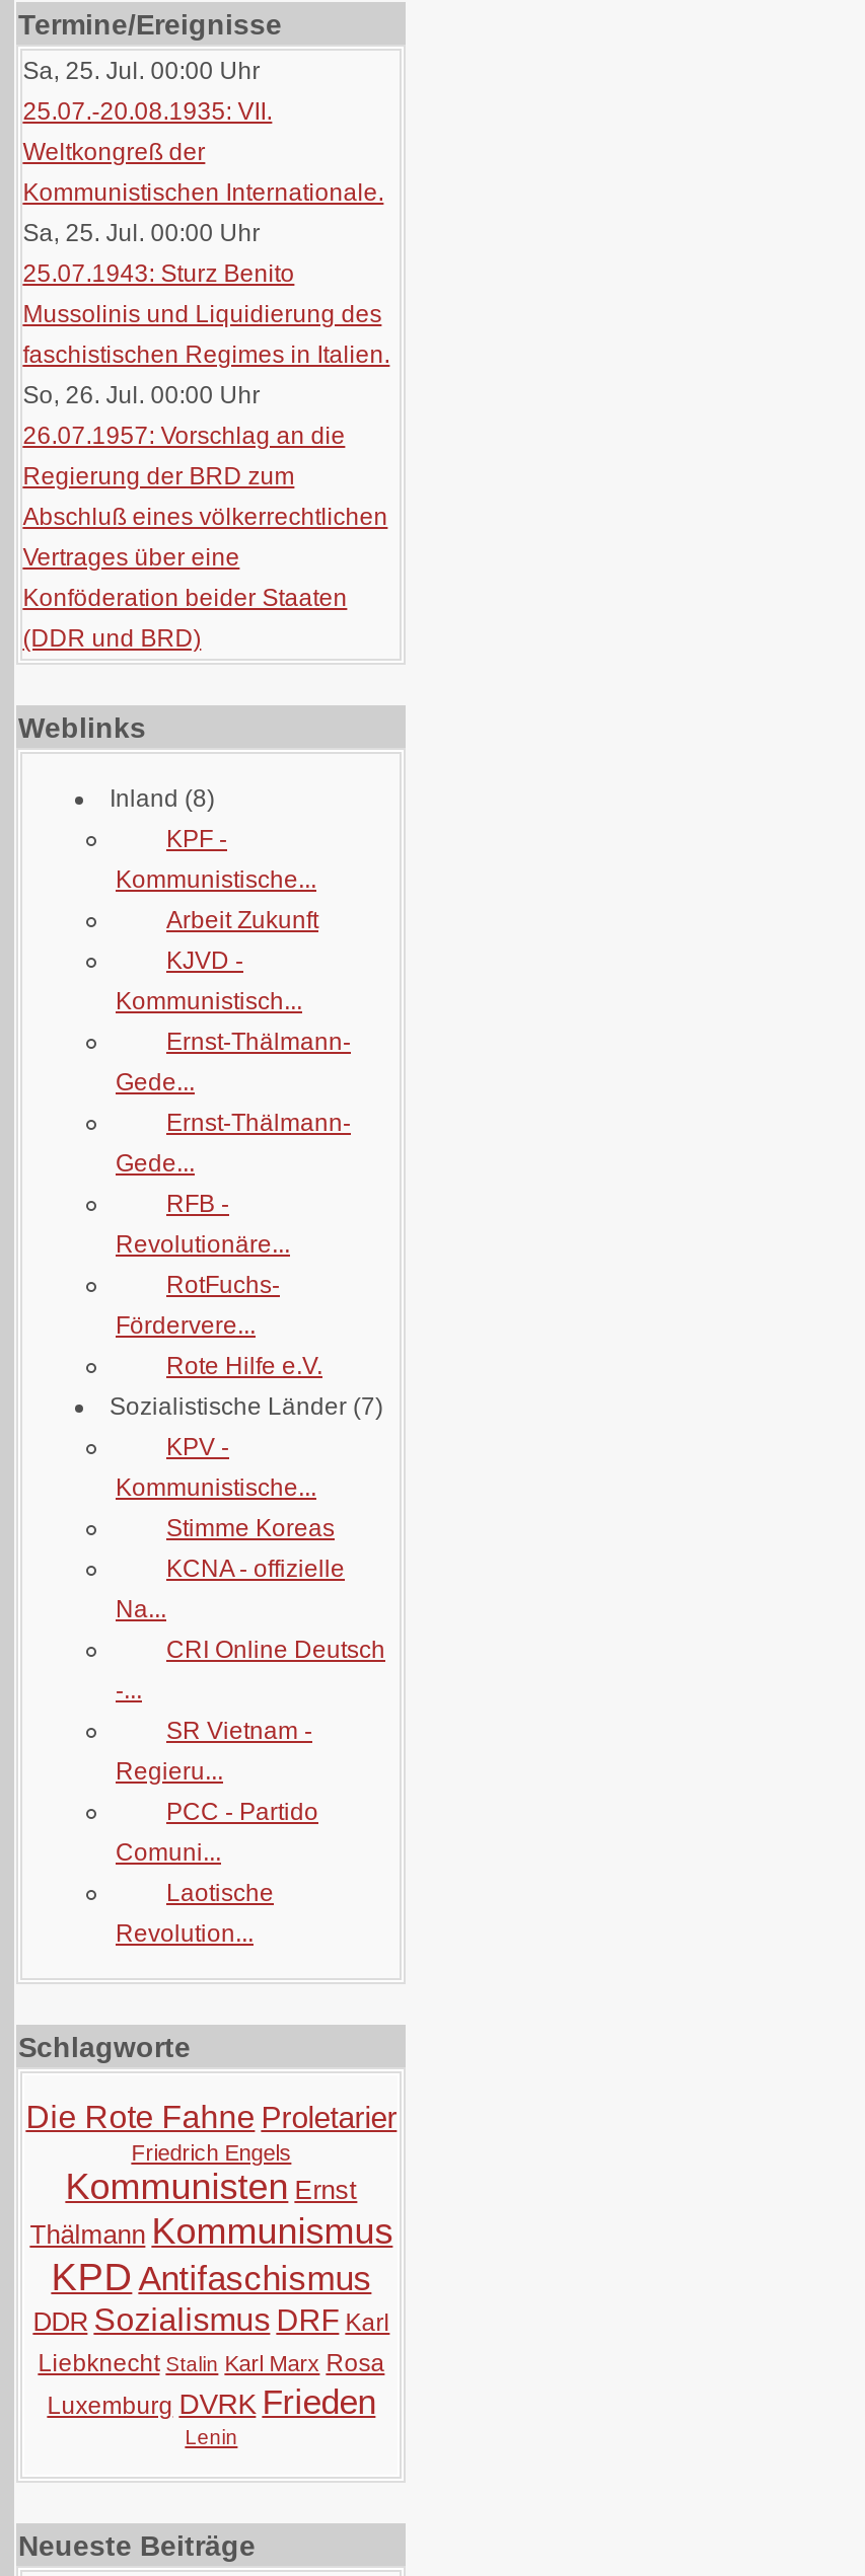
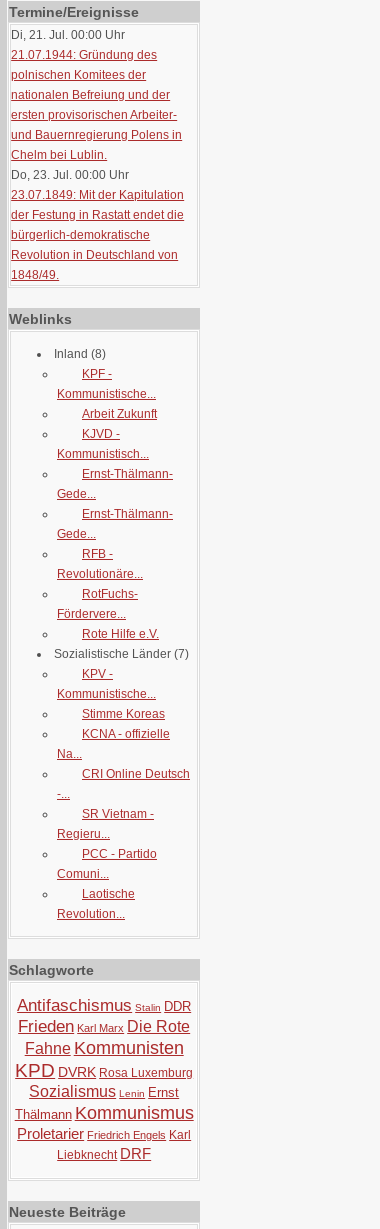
[23,57,390,653] Sa, 25. Jul. 00:00 Uhr | 25.07.-20.08.1935: VII. | Weltkongreß der | Kommunistischen Internationale. | Sa, 25. Jul. 00:00 Uhr | 25.07.1943: Sturz Benito | Mussolinis und Liquidierung des | faschistischen Regimes in Italien. | So, 26. Jul. 00:00 Uhr | 26.07.1957: Vorschlag an die | Regierung der BRD zum | Abschluß eines völkerrechtlichen | Vertrages über eine | Konföderation beider Staaten | (DDR und BRD) -> [11,28,184,282] Di, 21. Jul. 00:00 Uhr | 21.07.1944: Gründung des | polnischen Komitees der | nationalen Befreiung und der | ersten provisorischen Arbeiter- | und Bauernregierung Polens in | Chelm bei Lublin. | Do, 23. Jul. 00:00 Uhr | 23.07.1849: Mit der Kapitulation | der Festung in Rastatt endet die | bürgerlich-demokratische | Revolution in Deutschland von | 1848/49.
[26,2100,397,2207] Die Rote Fahne Proletarier | Friedrich Engels | Kommunisten Ernst -> [15,996,193,1100] Antifaschismus Stalin DDR | Frieden Karl Marx Die Rote | Fahne Kommunisten | KPD DVRK Rosa Luxemburg | Sozialismus Lenin Ernst
[33,2256,390,2448] KPD Antifaschismus | DDR Sozialismus DRF Karl | Liebknecht Stalin Karl Marx Rosa | Luxemburg DVRK Frieden | Lenin -> [17,1125,191,1162] Proletarier Friedrich Engels Karl | Liebknecht DRF

